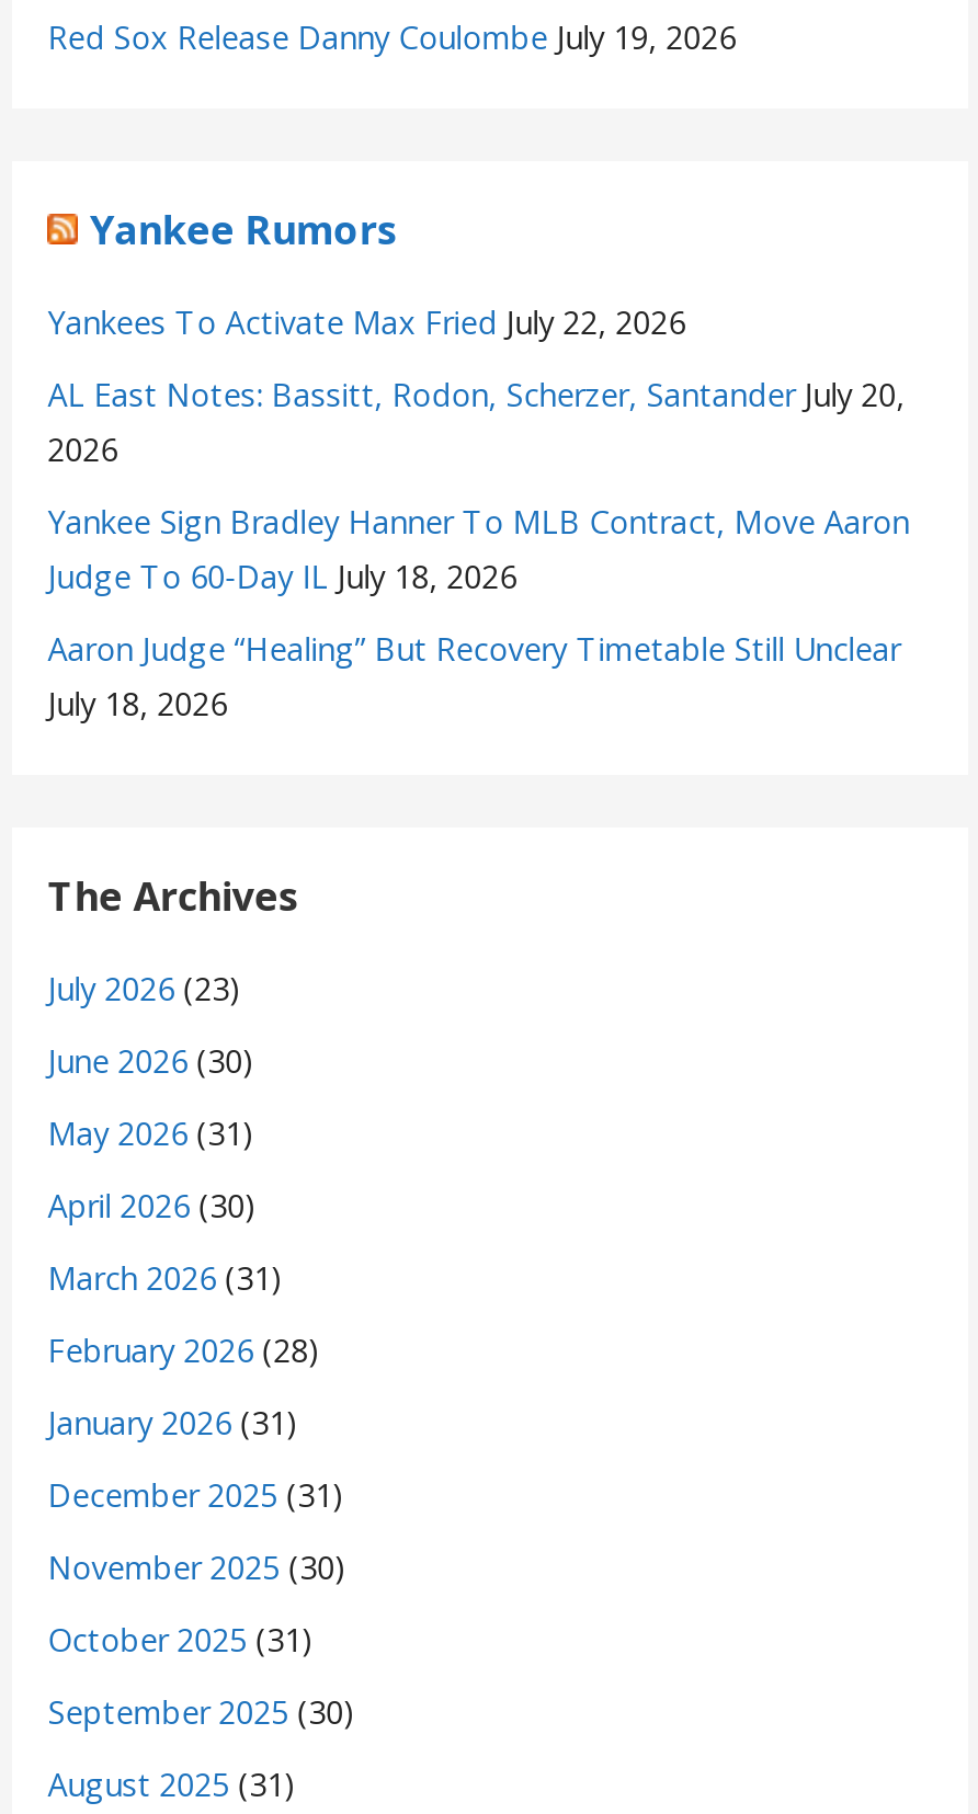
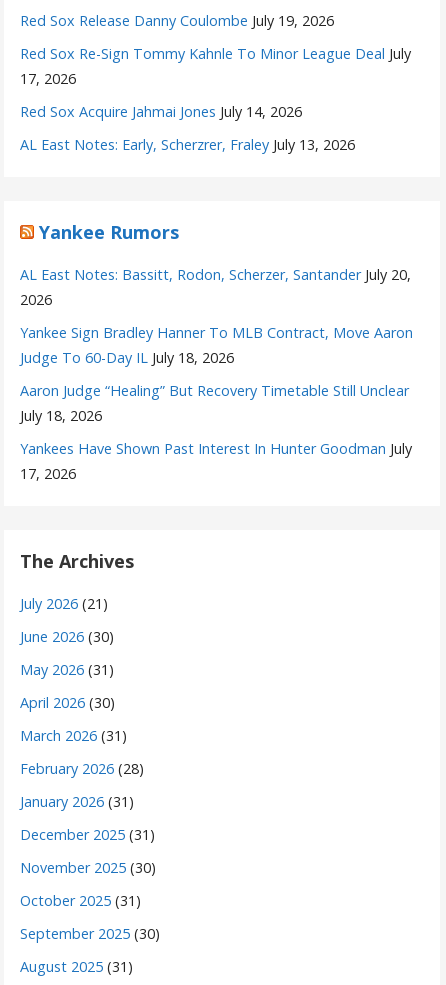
none -> [20,44,411,154] Red Sox Re-Sign Tommy Kahnle To Minor League Deal July | 17, 2026 | Red Sox Acquire Jahmai Jones July 14, 2026 | AL East Notes: Early, Scherzrer, Fraley July 13, 2026
[48,301,686,342] Yankees To Activate Max Fried July 22, 2026 -> none
none -> [20,439,412,483] Yankees Have Shown Past Interest In Hunter Goodman July | 17, 2026
[48,967,241,1009] July 2026 (23) -> [20,594,108,613] July 2026 (21)

